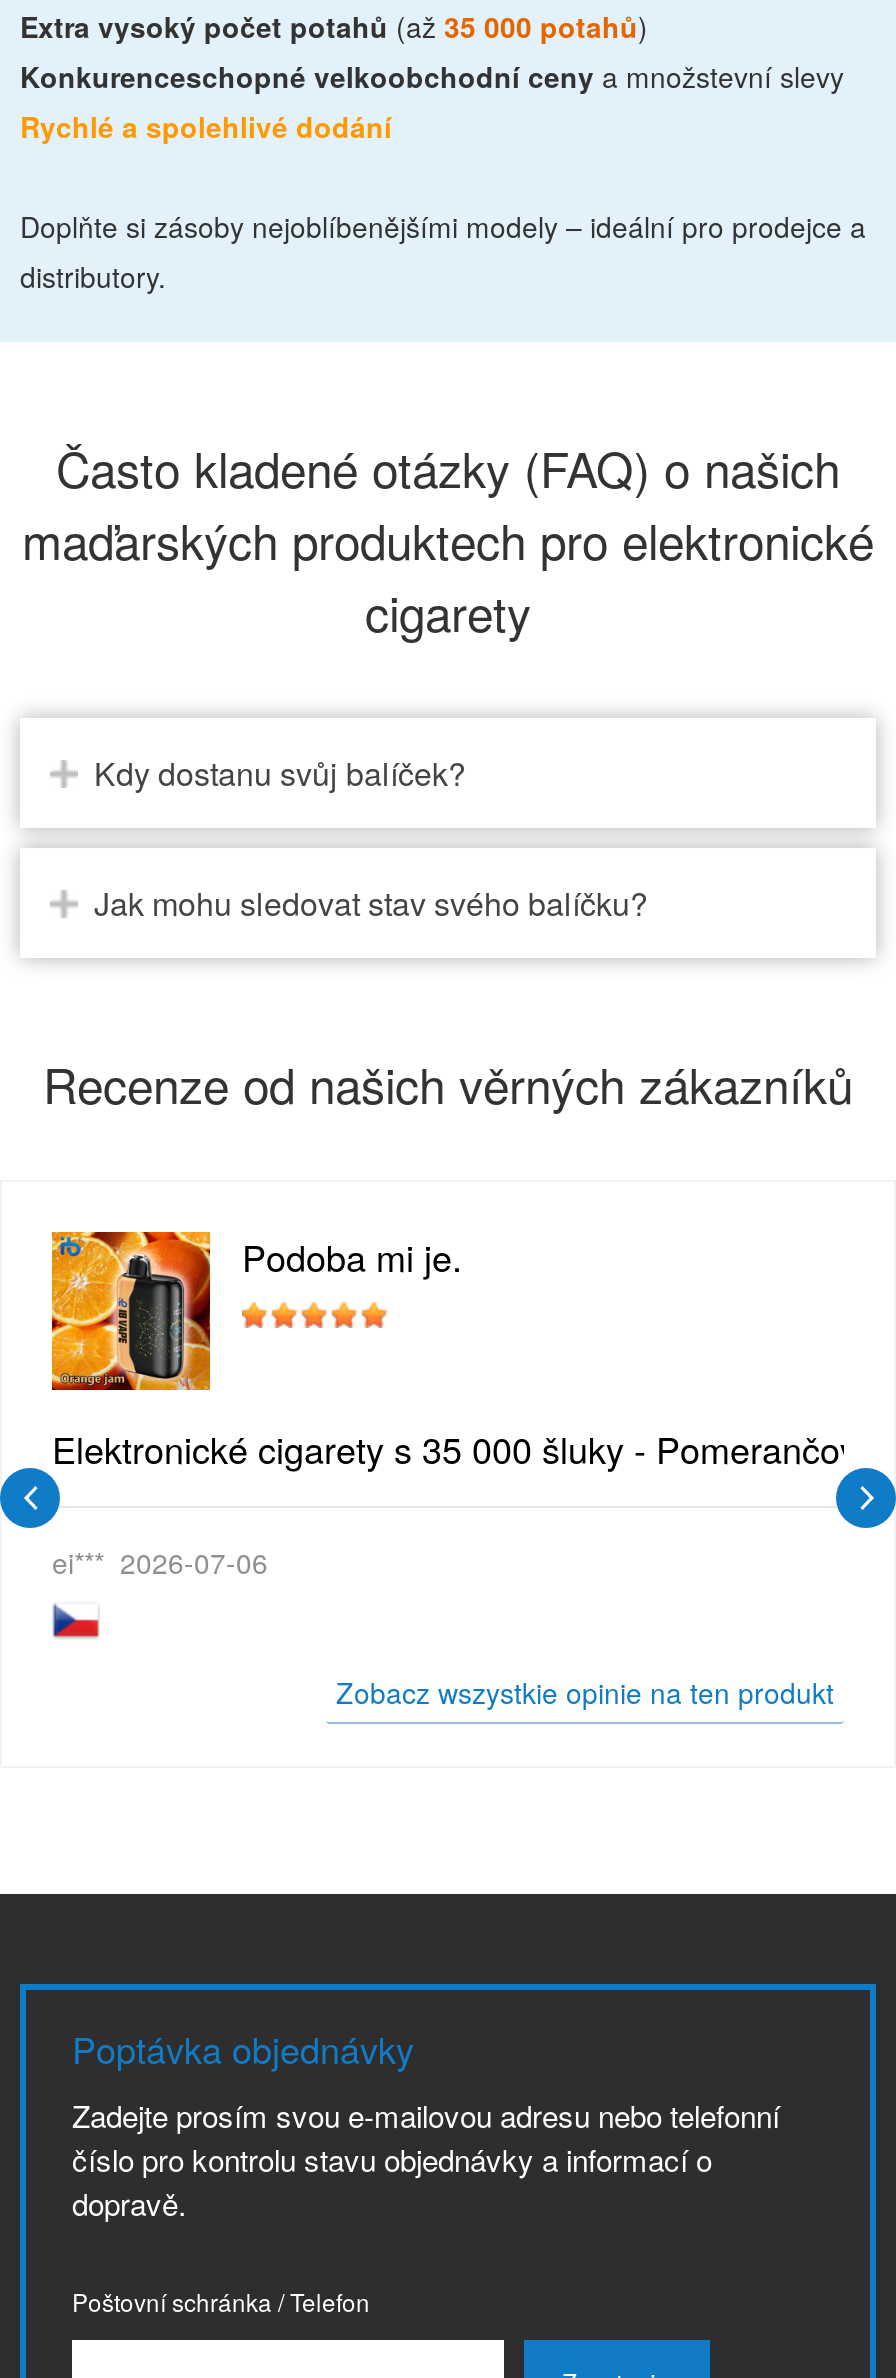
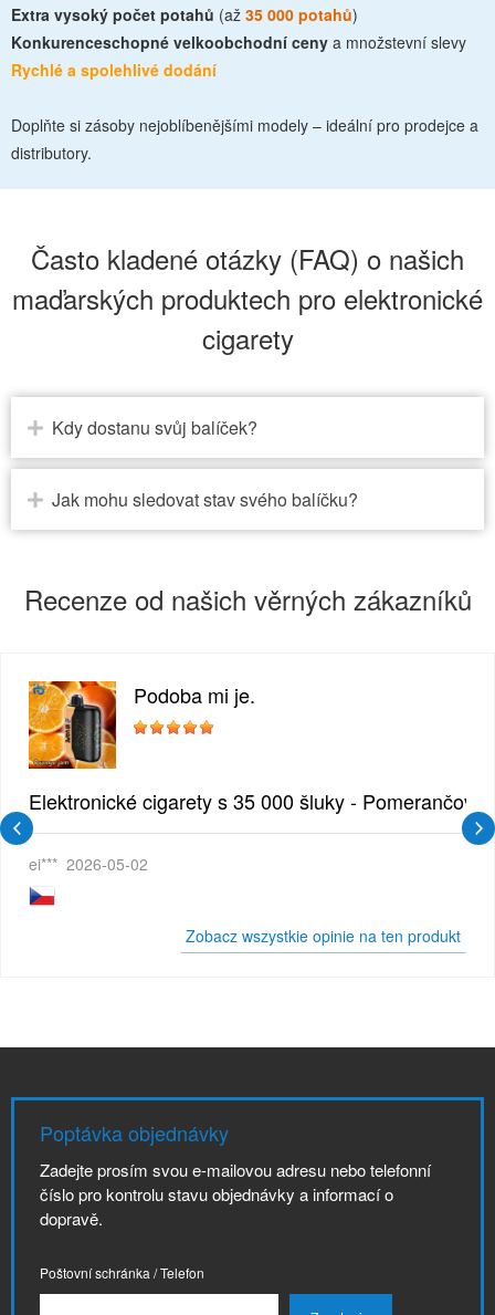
[52,1542,268,1582] ei*** 2026-07-06 -> [29,853,148,875] ei*** 2026-05-02

